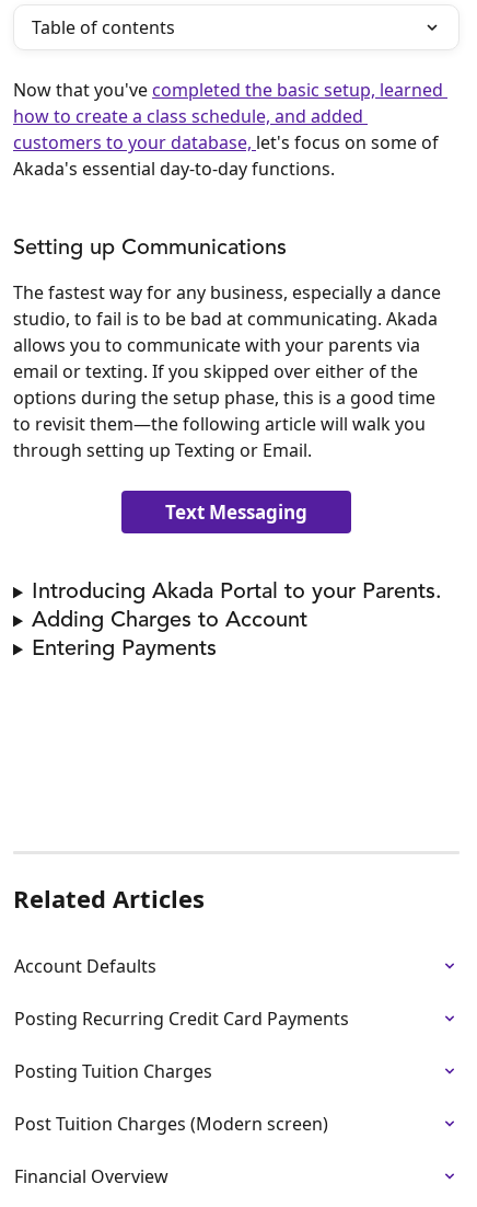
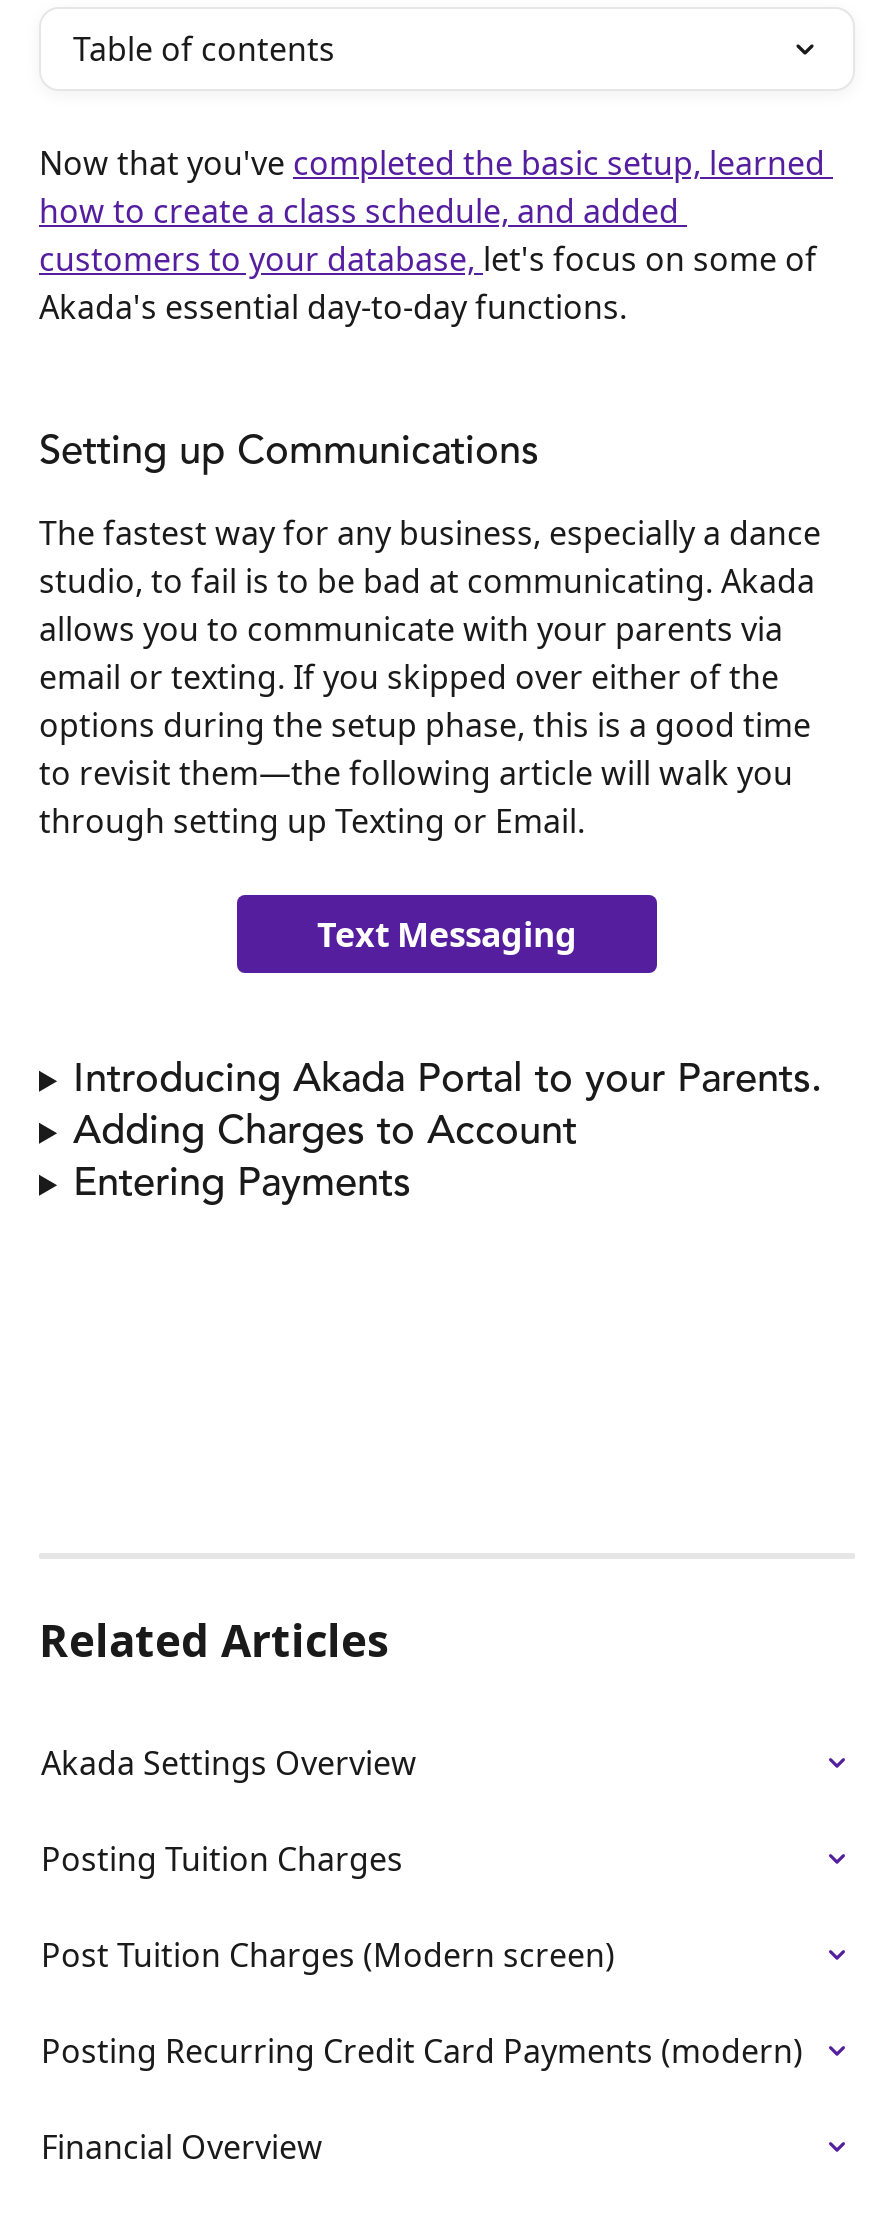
[14,954,349,1031] Account Defaults | Posting Recurring Credit Card Payments -> [41,1741,417,1785] Akada Settings Overview
moved [14,1059,328,1136] -> [41,1837,615,1977]: Posting Tuition Charges | Post Tuition Charges (Modern screen)
none -> [41,2029,803,2073] Posting Recurring Credit Card Payments (modern)

